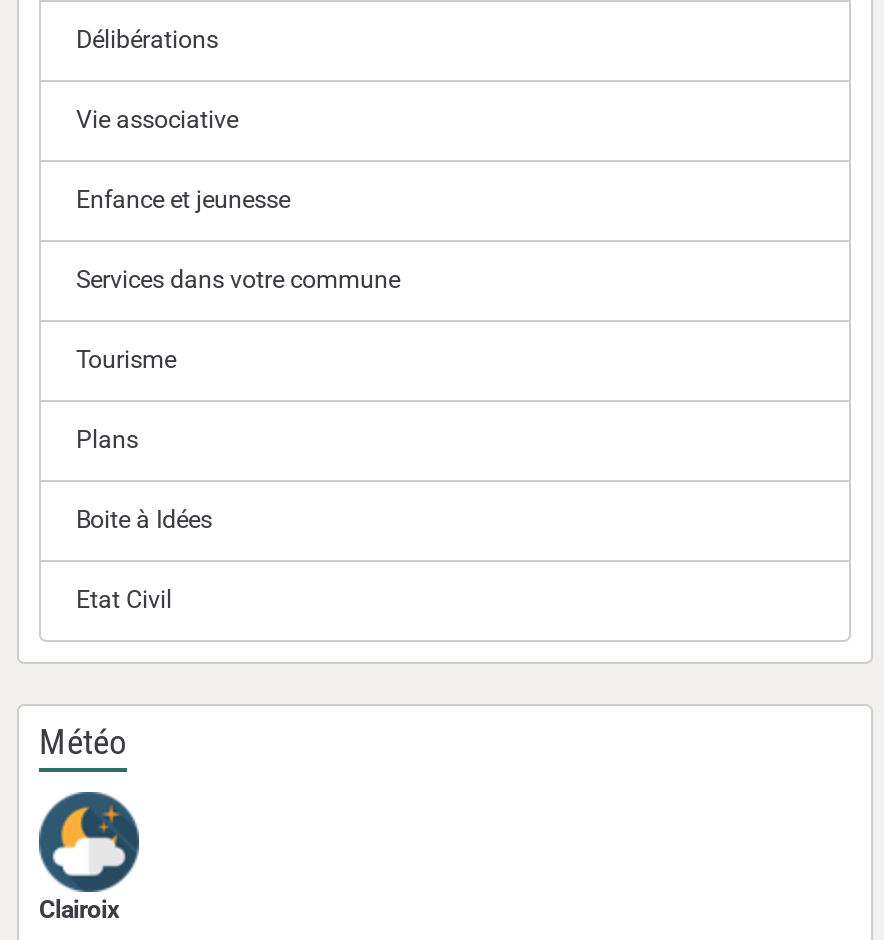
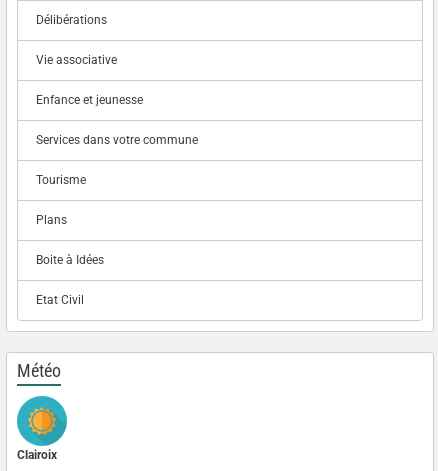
[37,790,141,890] [image] -> [16,395,68,445] [image]

